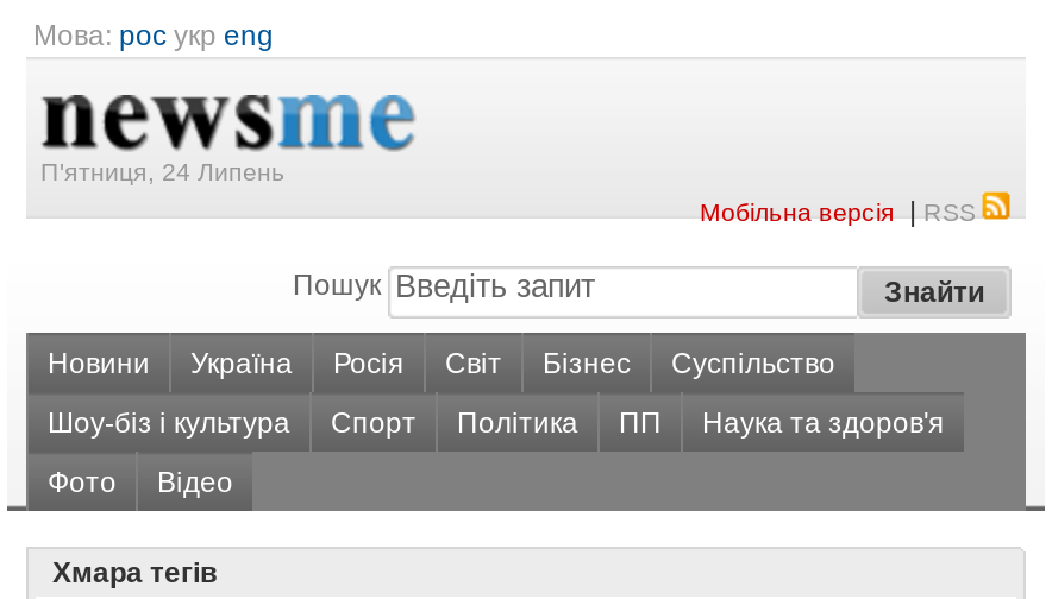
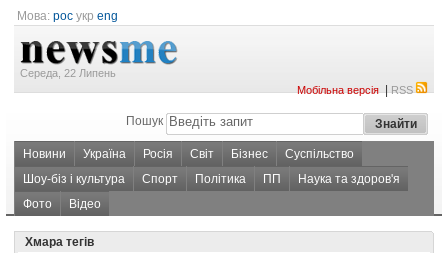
[40,157,286,185] П'ятниця, 24 Липень -> [20,67,116,79] Середа, 22 Липень

